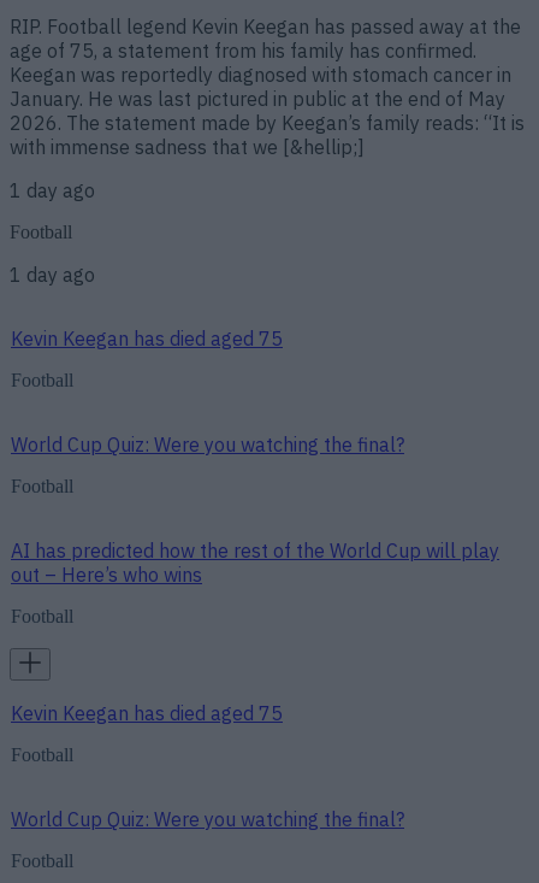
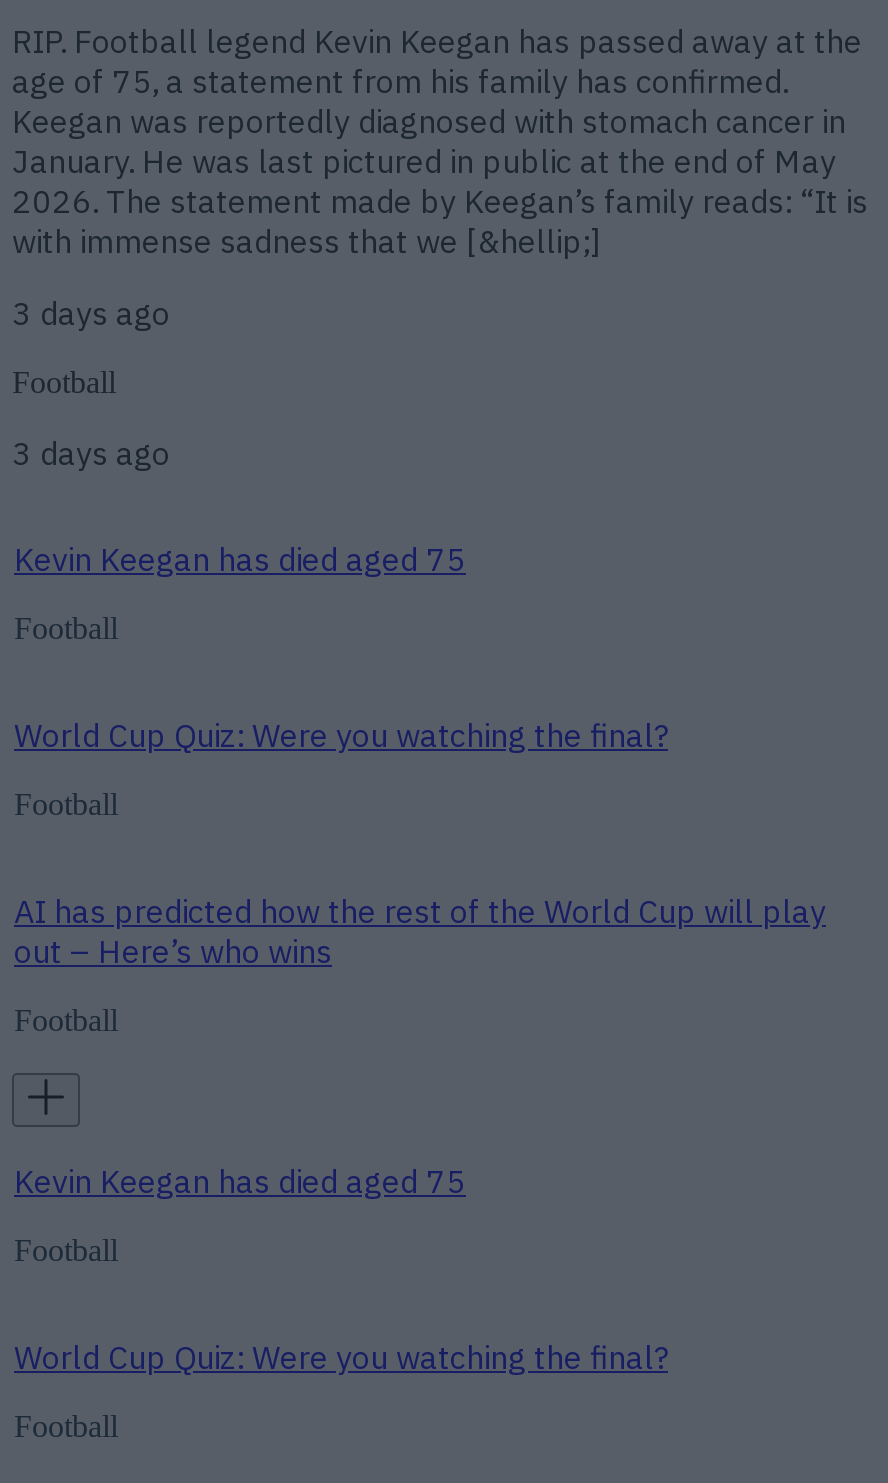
[10,178,95,202] 1 day ago -> [12,293,170,333] 3 days ago
[10,263,95,287] 1 day ago -> [12,433,170,473] 3 days ago

